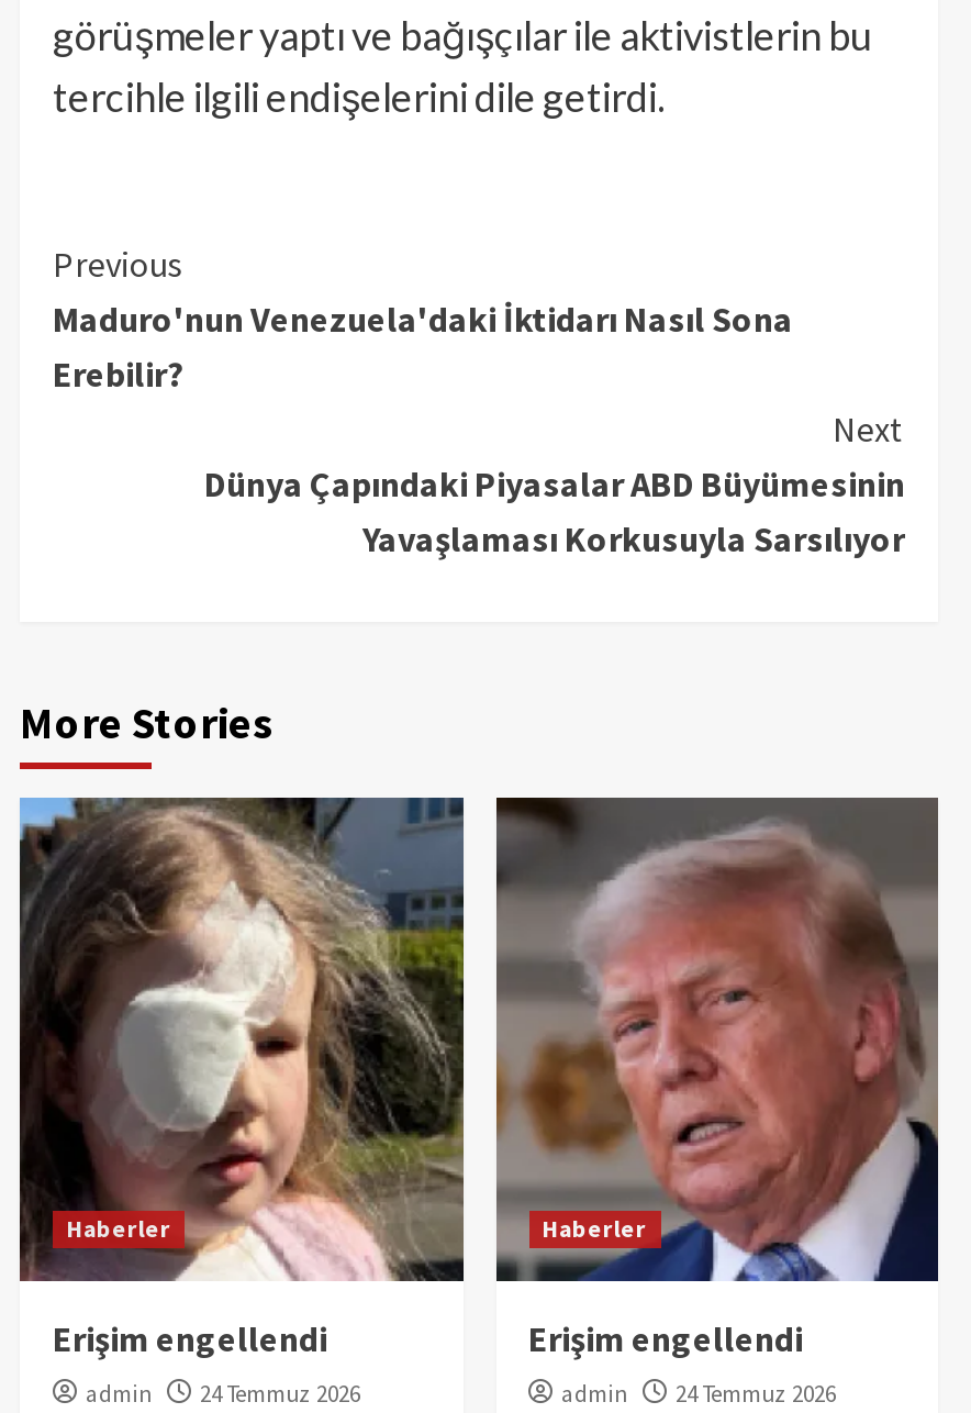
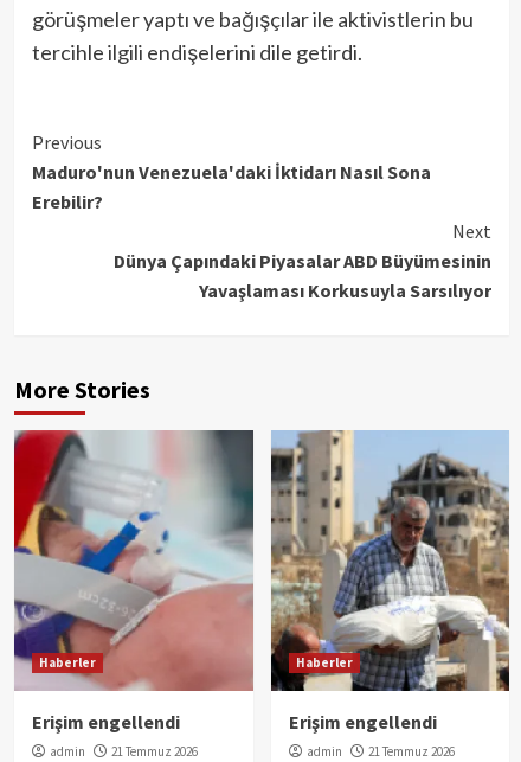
[18,795,466,1283] [image] -> [13,429,253,692] [image]
[494,795,940,1283] [image] -> [271,430,510,692] [image]
[86,1377,360,1408] admin 24 Temmuz 2026 -> [50,743,198,759] admin 21 Temmuz 2026
[561,1377,836,1408] admin 24 Temmuz 2026 -> [306,743,454,759] admin 21 Temmuz 2026

